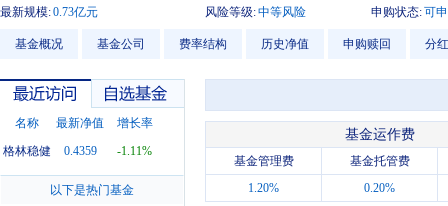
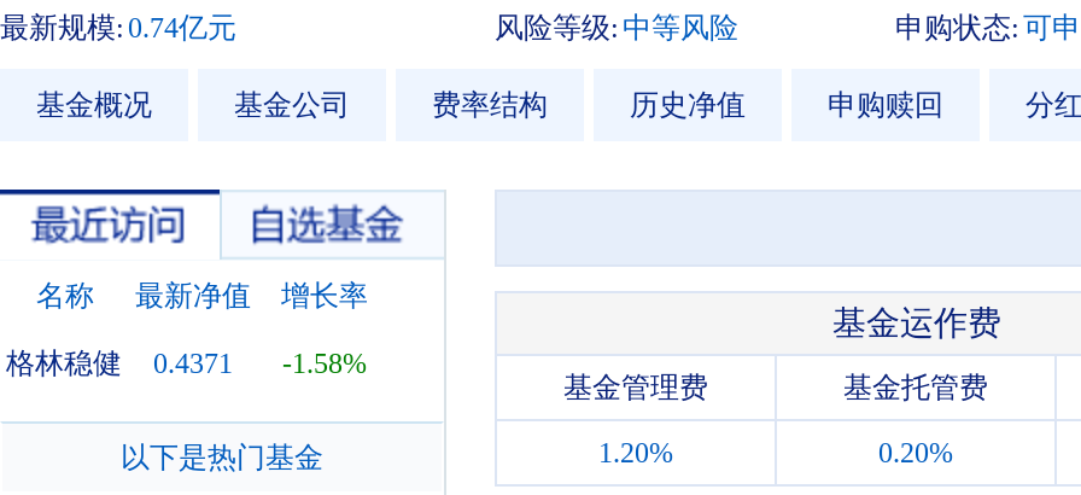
[0,5,98,19] 最新规模: 0.73亿元 -> [0,11,236,45] 最新规模: 0.74亿元
[63,144,96,158] 0.4359 -> [153,346,233,380] 0.4371
[117,144,152,158] -1.11% -> [282,346,367,380] -1.58%

